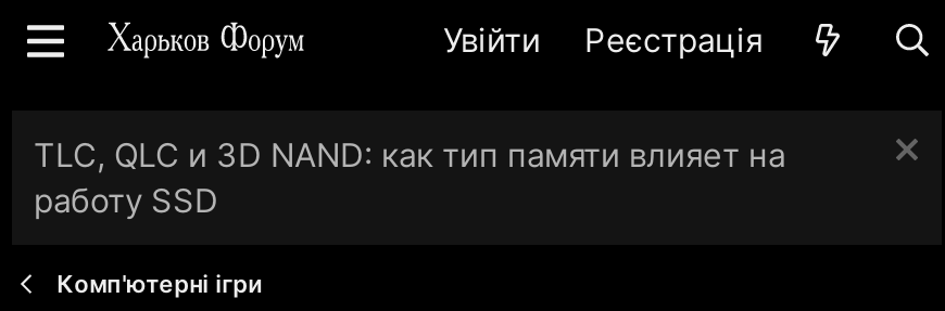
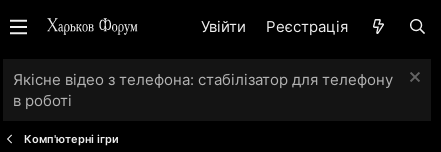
[34,134,785,221] TLC, QLC и 3D NAND: как тип памяти влияет на | работу SSD -> [13,70,393,110] Якісне відео з телефона: стабілізатор для телефону | в роботі

